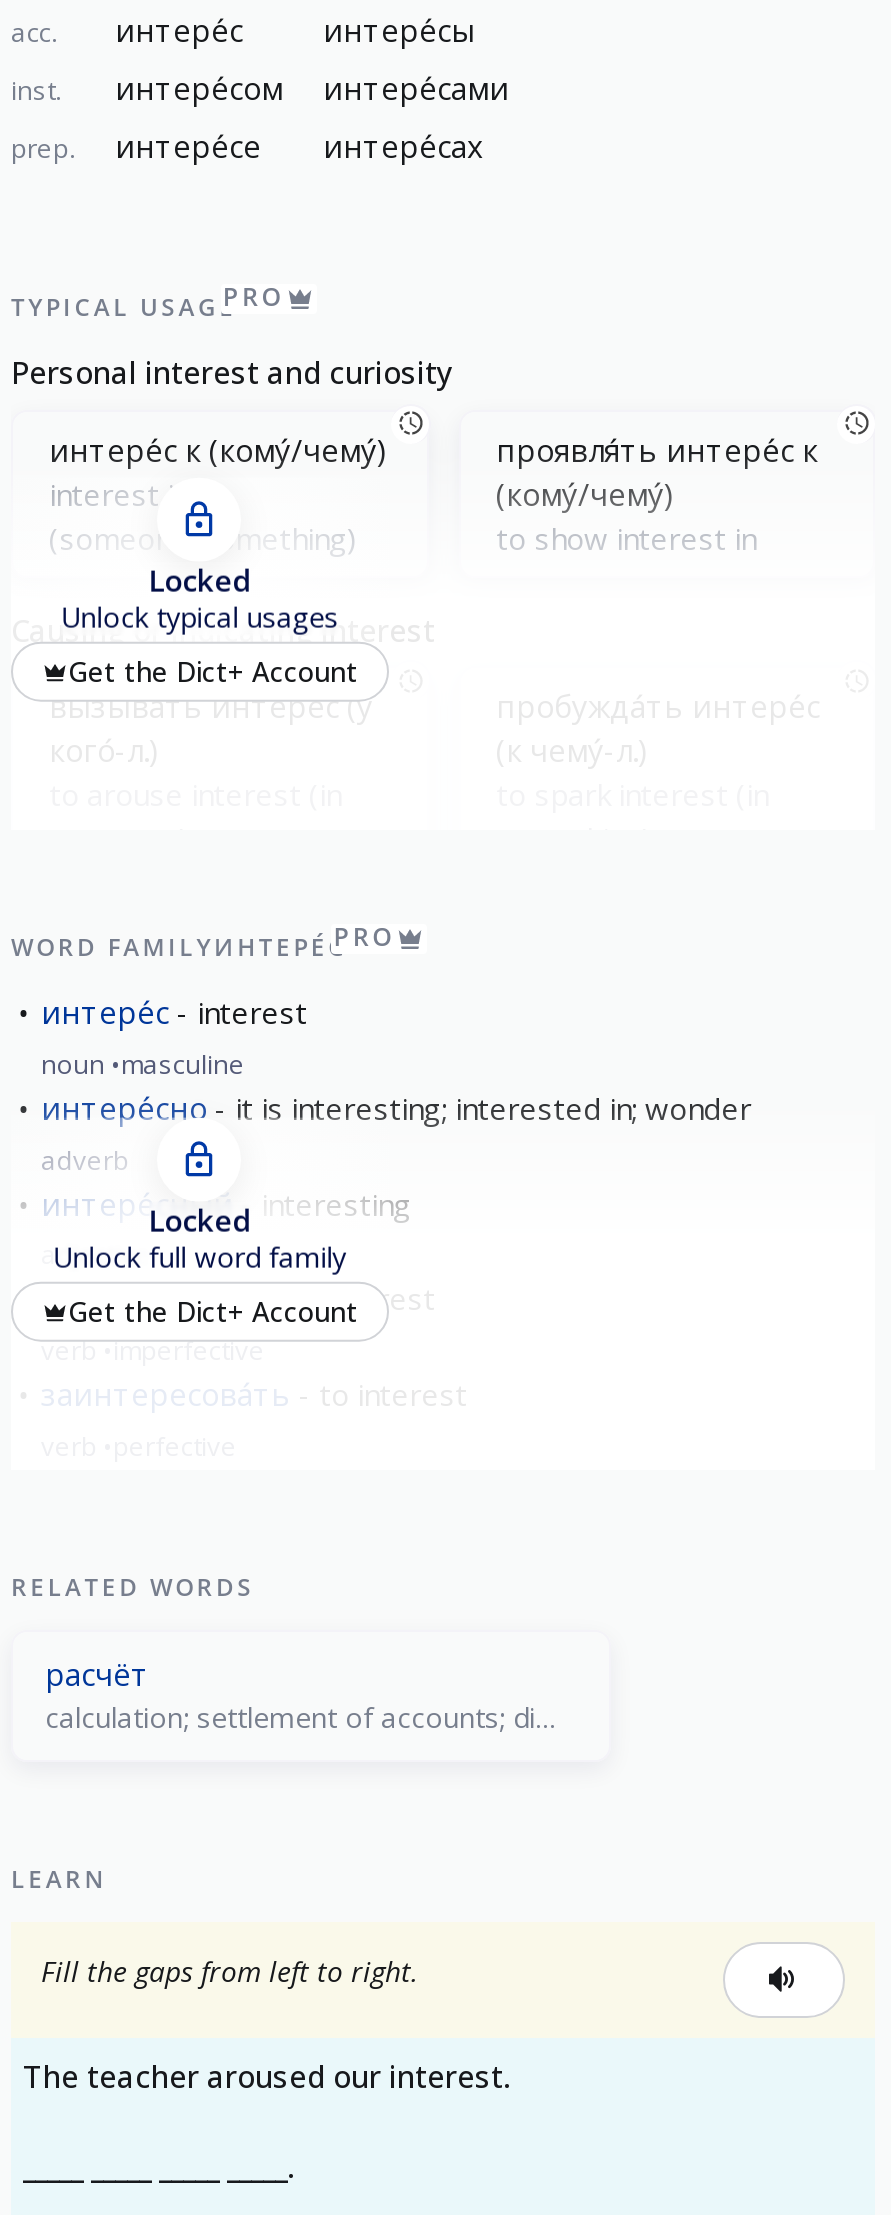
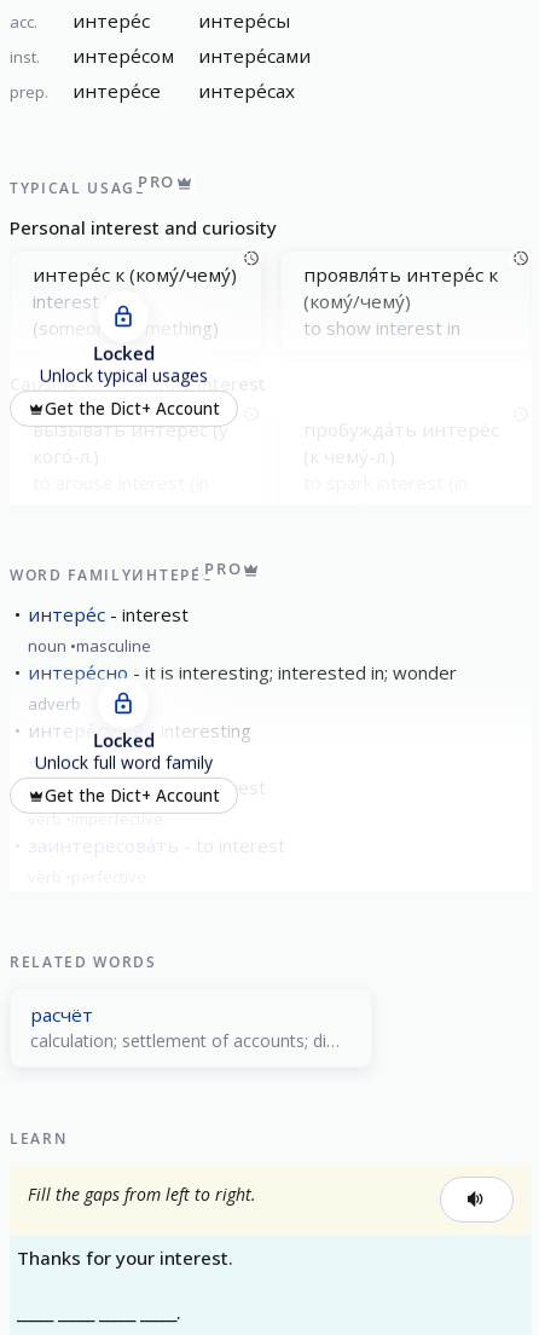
[23,2056,511,2096] The teacher aroused our interest. -> [17,1246,233,1270] Thanks for your interest.

